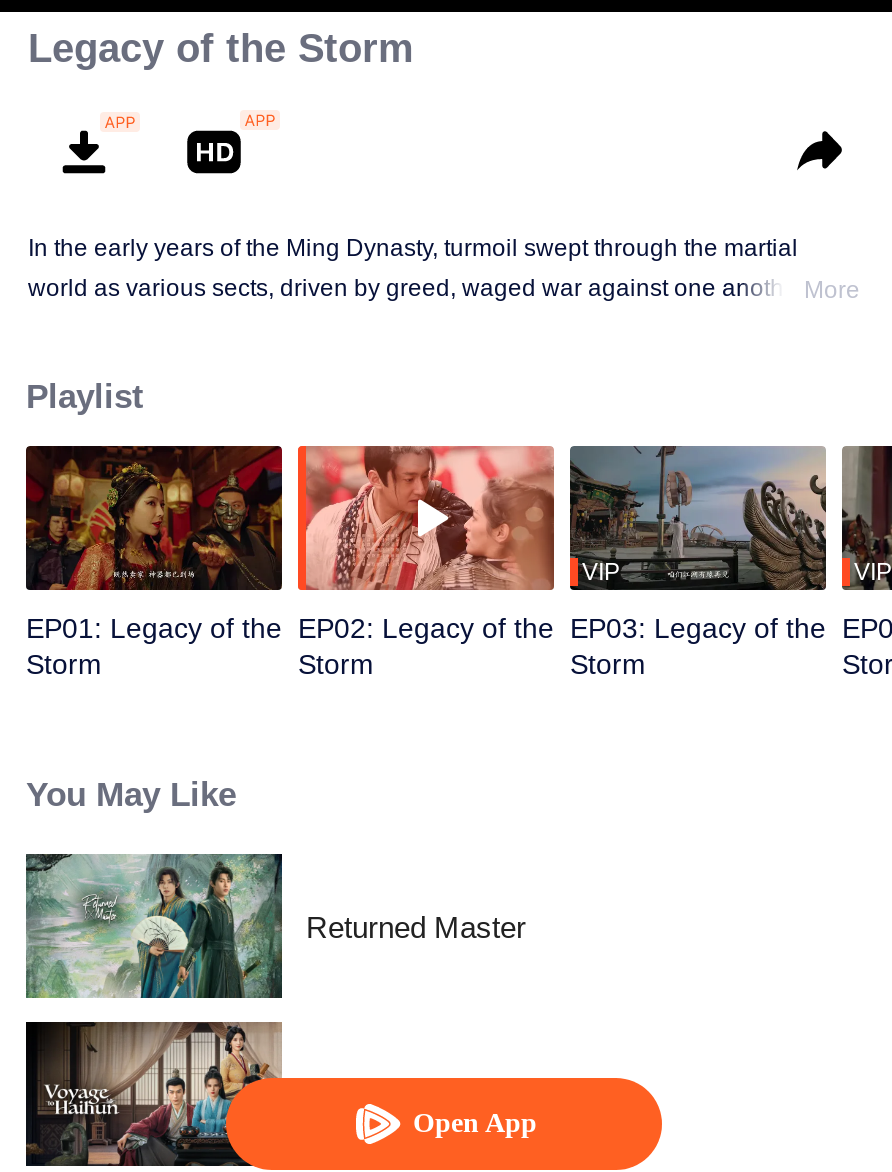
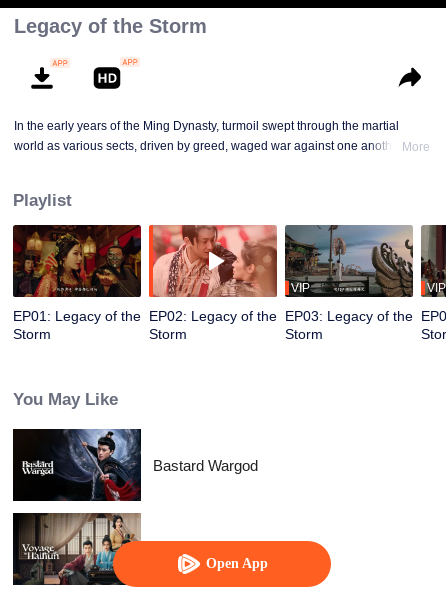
[24,852,526,1000] [image] | Returned Master -> [12,429,258,502] [image] | Bastard Wargod

